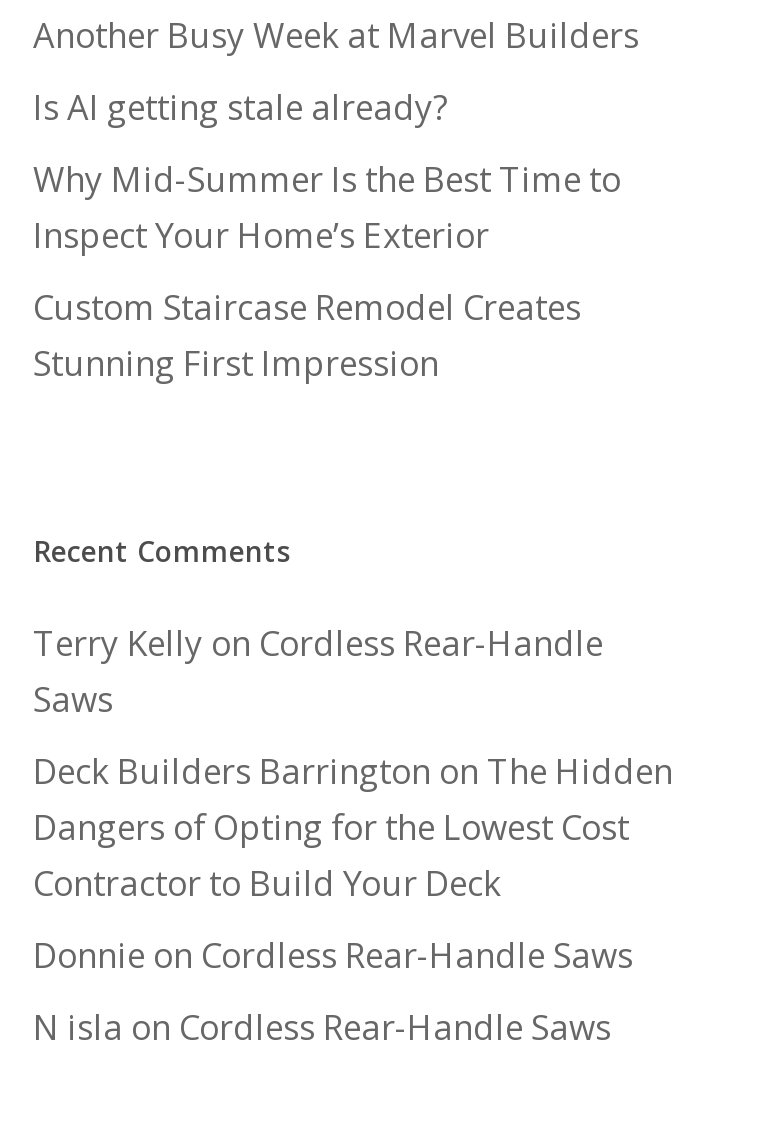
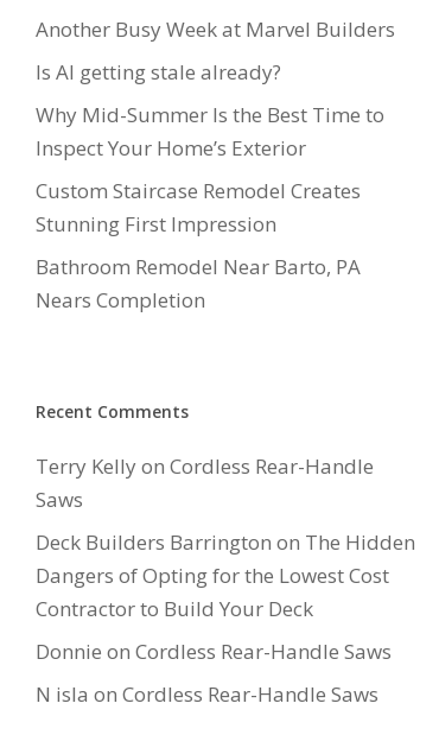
none -> [36,254,361,314] Bathroom Remodel Near Barto, PA | Nears Completion

